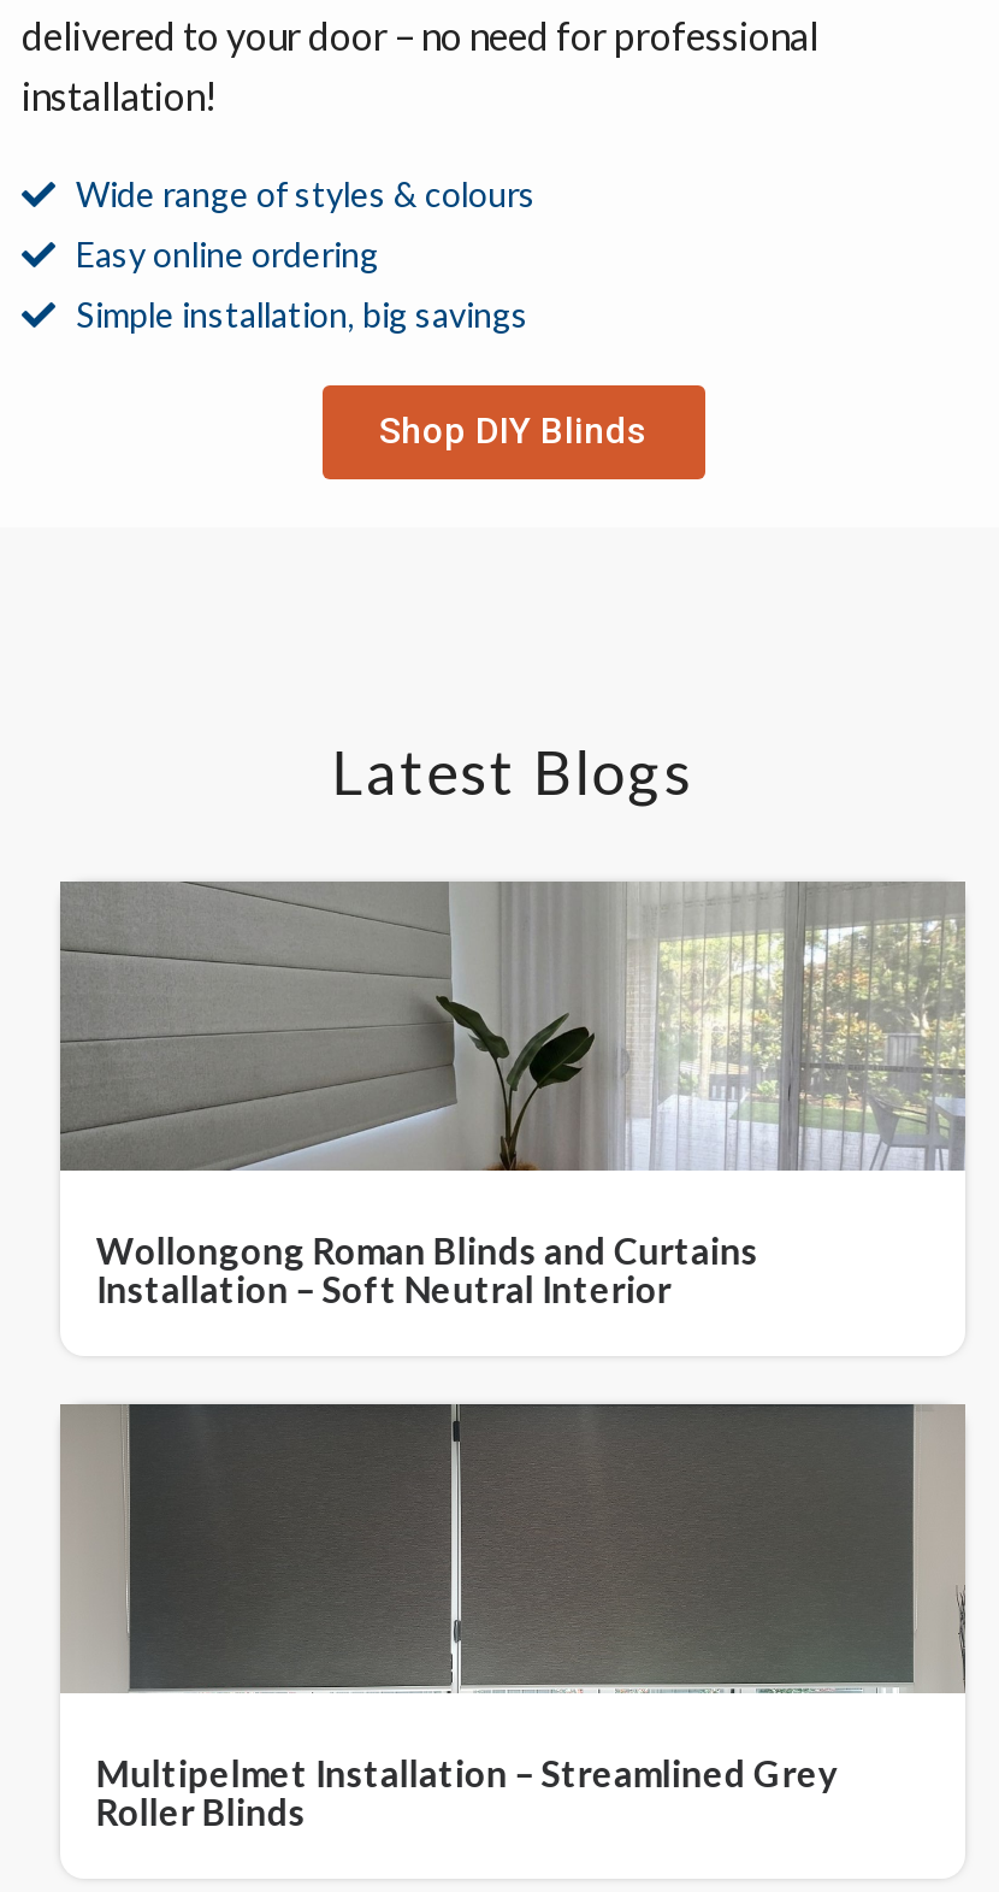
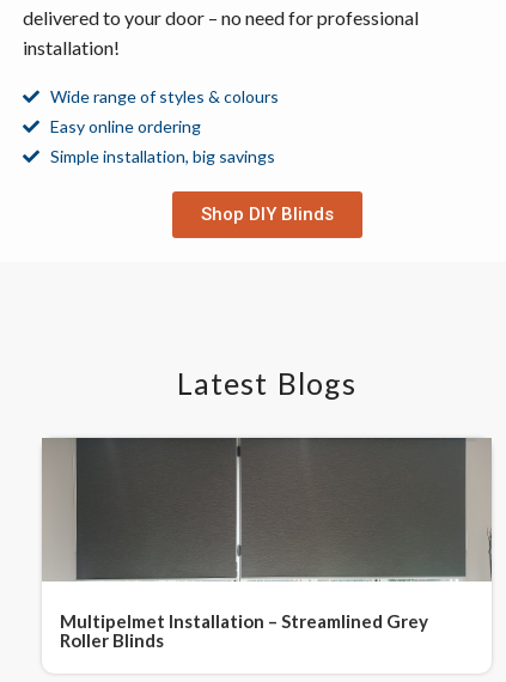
[60,882,963,1310] [image] | Wollongong Roman Blinds and Curtains | Installation – Soft Neutral Interior -> none

